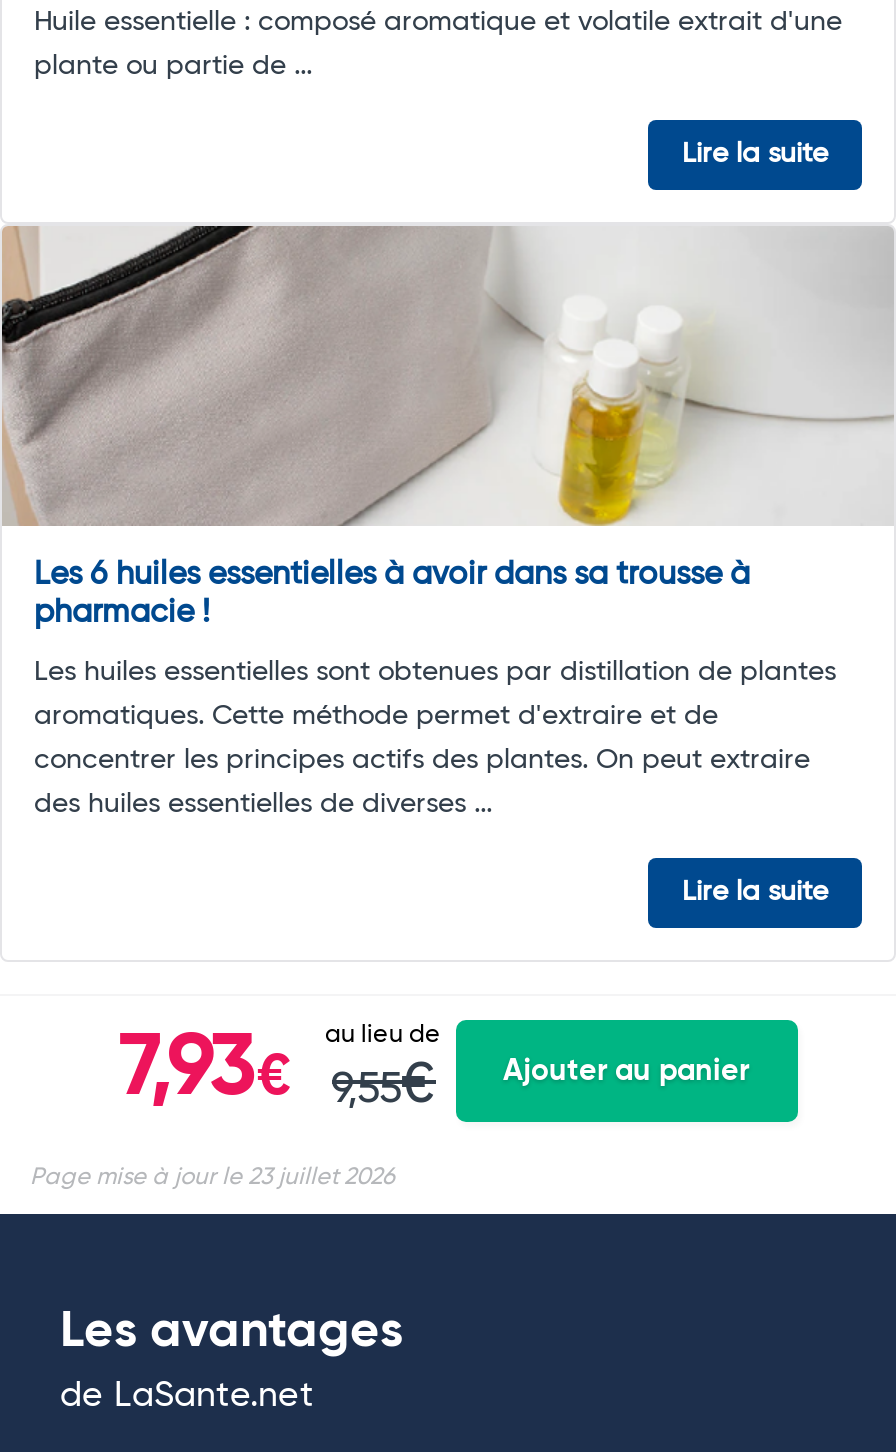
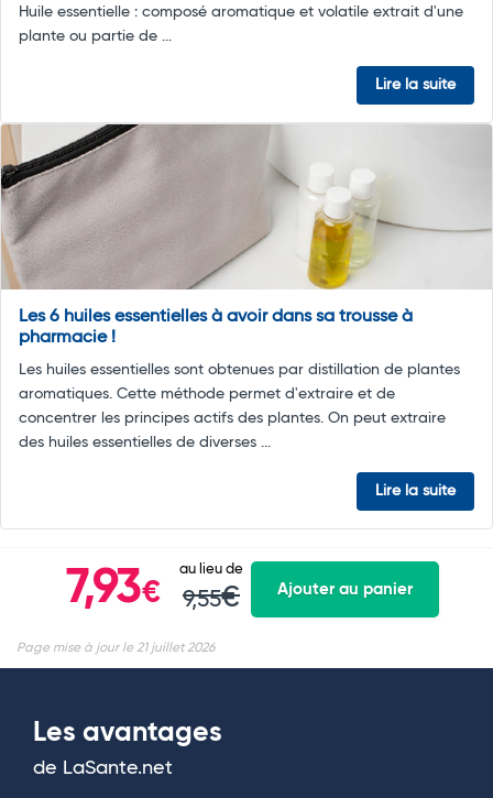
[30,1167,394,1191] Page mise à jour le 23 juillet 2026 -> [17,642,215,655] Page mise à jour le 21 juillet 2026

